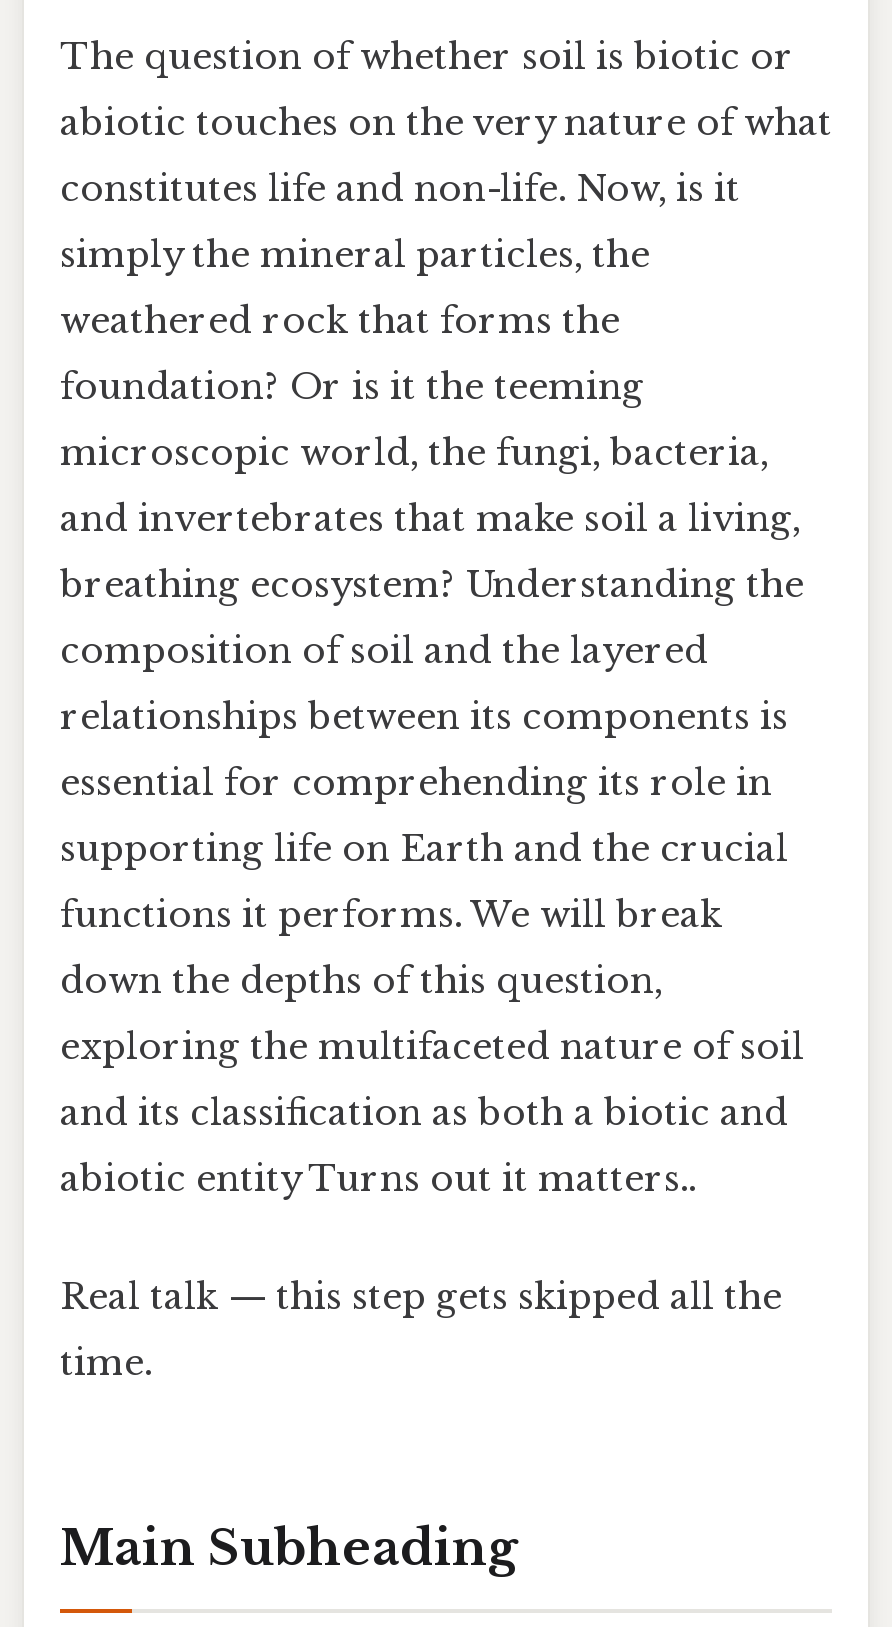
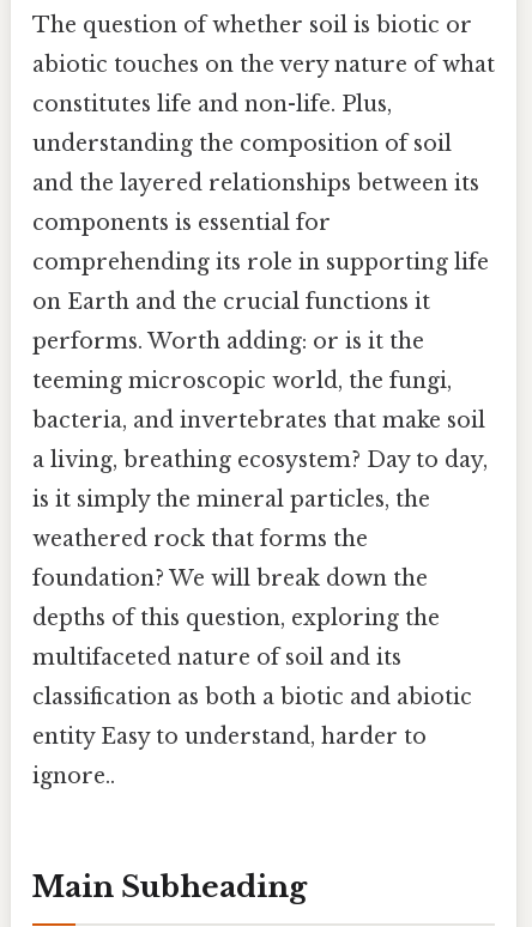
[60,167,740,277] constitutes life and non-life. Now, is it | simply the mineral particles, the -> [32,91,489,513] constitutes life and non-life. Plus, | understanding the composition of soil | and the layered relationships between its | components is essential for | comprehending its role in supporting life | on Earth and the crucial functions it | performs. Worth adding: or is it the | teeming microscopic world, the fungi, | bacteria, and invertebrates that make soil | a living, breathing ecosystem? Day to day, | is it simply the mineral particles, the
moved [60,299,620,343] -> [32,526,368,552]: weathered rock that forms the
[60,365,804,1386] foundation? Or is it the teeming | microscopic world, the fungi, bacteria, | and invertebrates that make soil a living, | breathing ecosystem? Understanding the | composition of soil and the layered | relationships between its components is | essential for comprehending its role in | supporting life on Earth and the crucial | functions it performs. We will break | down the depths of this question, | exploring the multifaceted nature of soil | and its classification as both a biotic and | abiotic entity Turns out it matters.. | Real talk — this step gets skipped all the | time. -> [32,565,472,789] foundation? We will break down the | depths of this question, exploring the | multifaceted nature of soil and its | classification as both a biotic and abiotic | entity Easy to understand, harder to | ignore..

